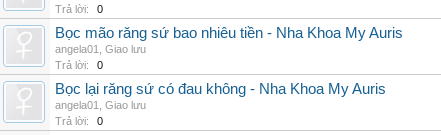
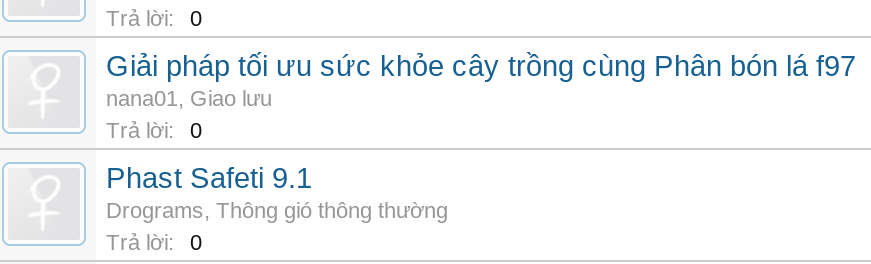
[55,25,403,55] Bọc mão răng sứ bao nhiêu tiền - Nha Khoa My Auris | angela01, Giao lưu -> [106,50,856,110] Giải pháp tối ưu sức khỏe cây trồng cùng Phân bón lá f97 | nana01, Giao lưu
[55,81,386,111] Bọc lại răng sứ có đau không - Nha Khoa My Auris | angela01, Giao lưu -> [106,162,448,222] Phast Safeti 9.1 | Drograms, Thông gió thông thường

